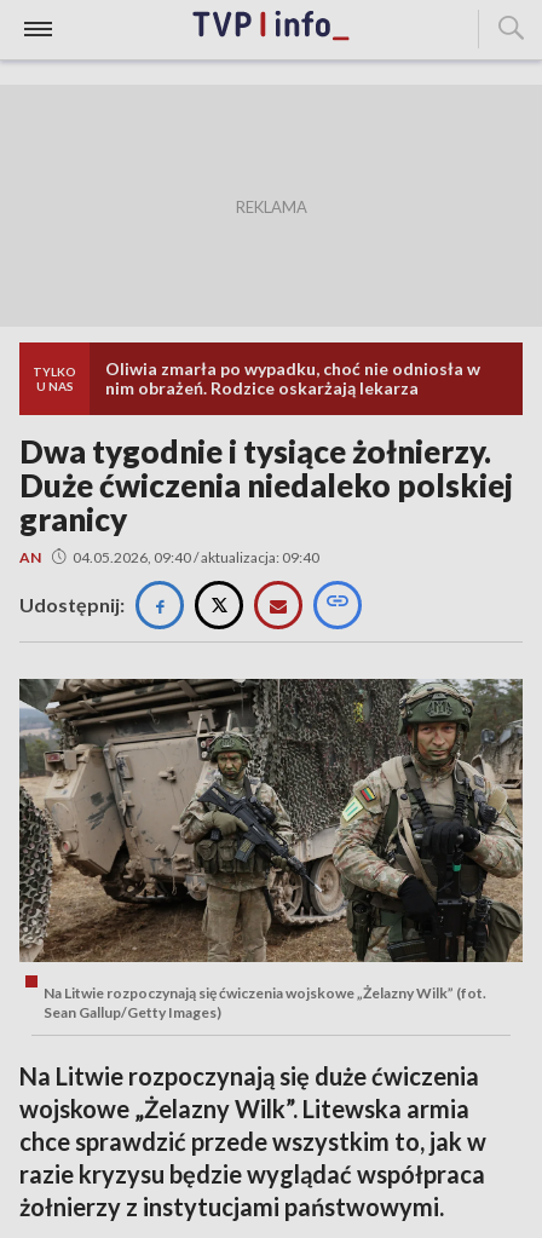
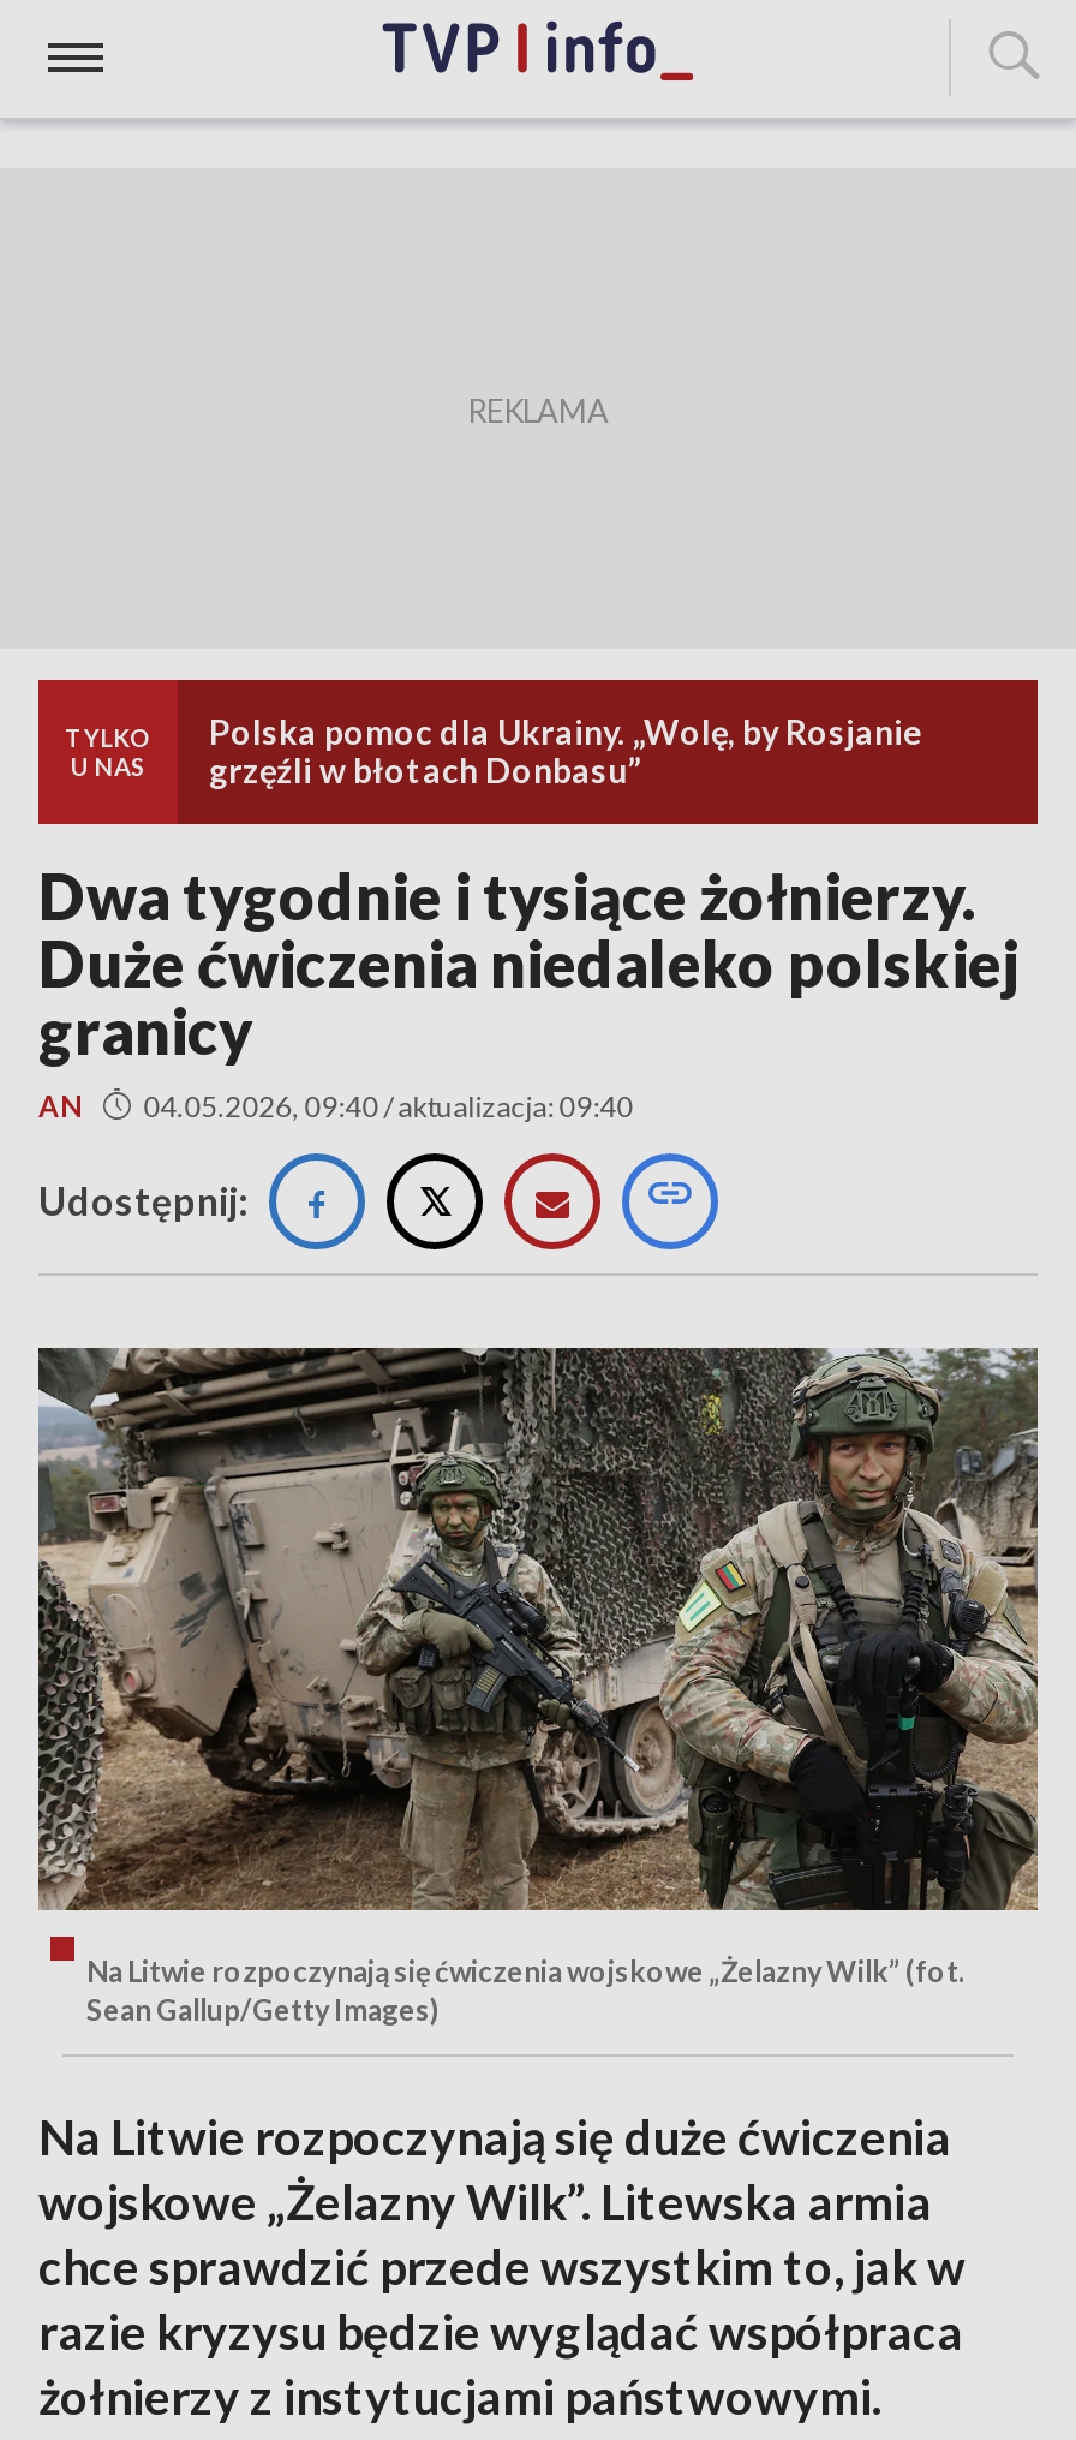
[105,358,480,398] Oliwia zmarła po wypadku, choć nie odniosła w | nim obrażeń. Rodzice oskarżają lekarza -> [209,711,922,791] Polska pomoc dla Ukrainy. „Wolę, by Rosjanie | grzęźli w błotach Donbasu”

